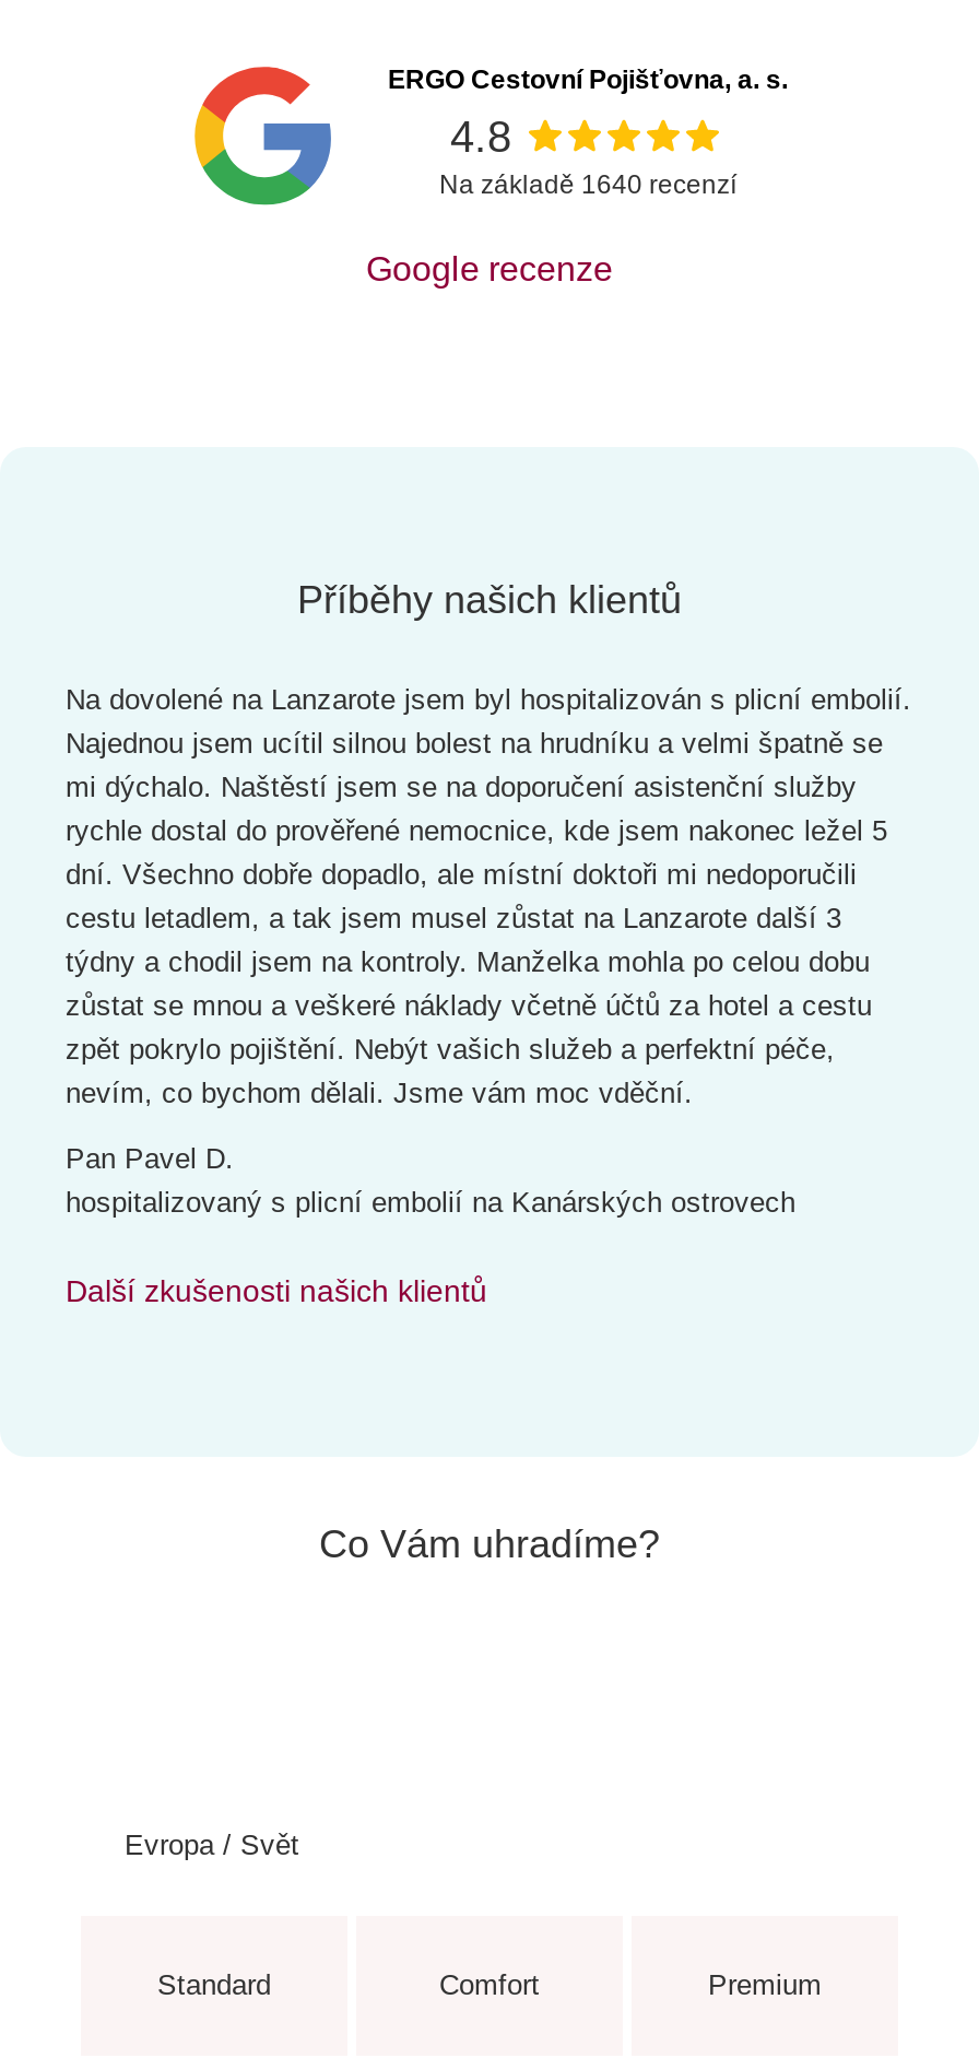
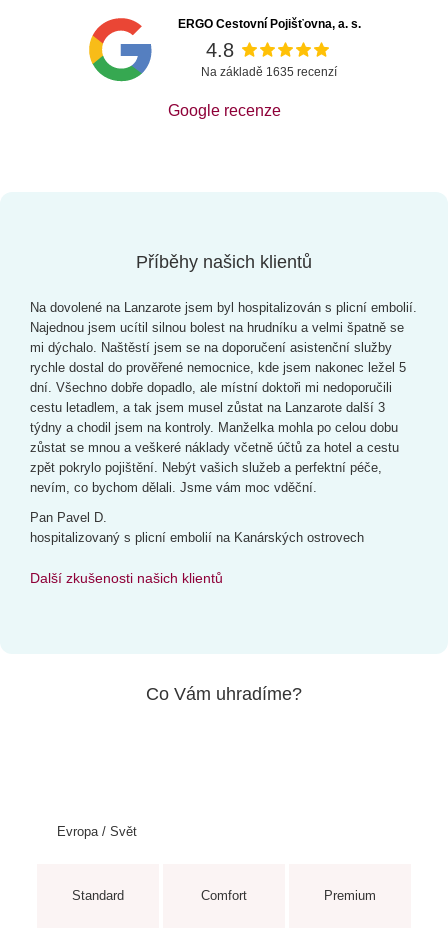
[439,169,736,200] Na základě 1640 recenzí -> [201,65,337,79] Na základě 1635 recenzí

